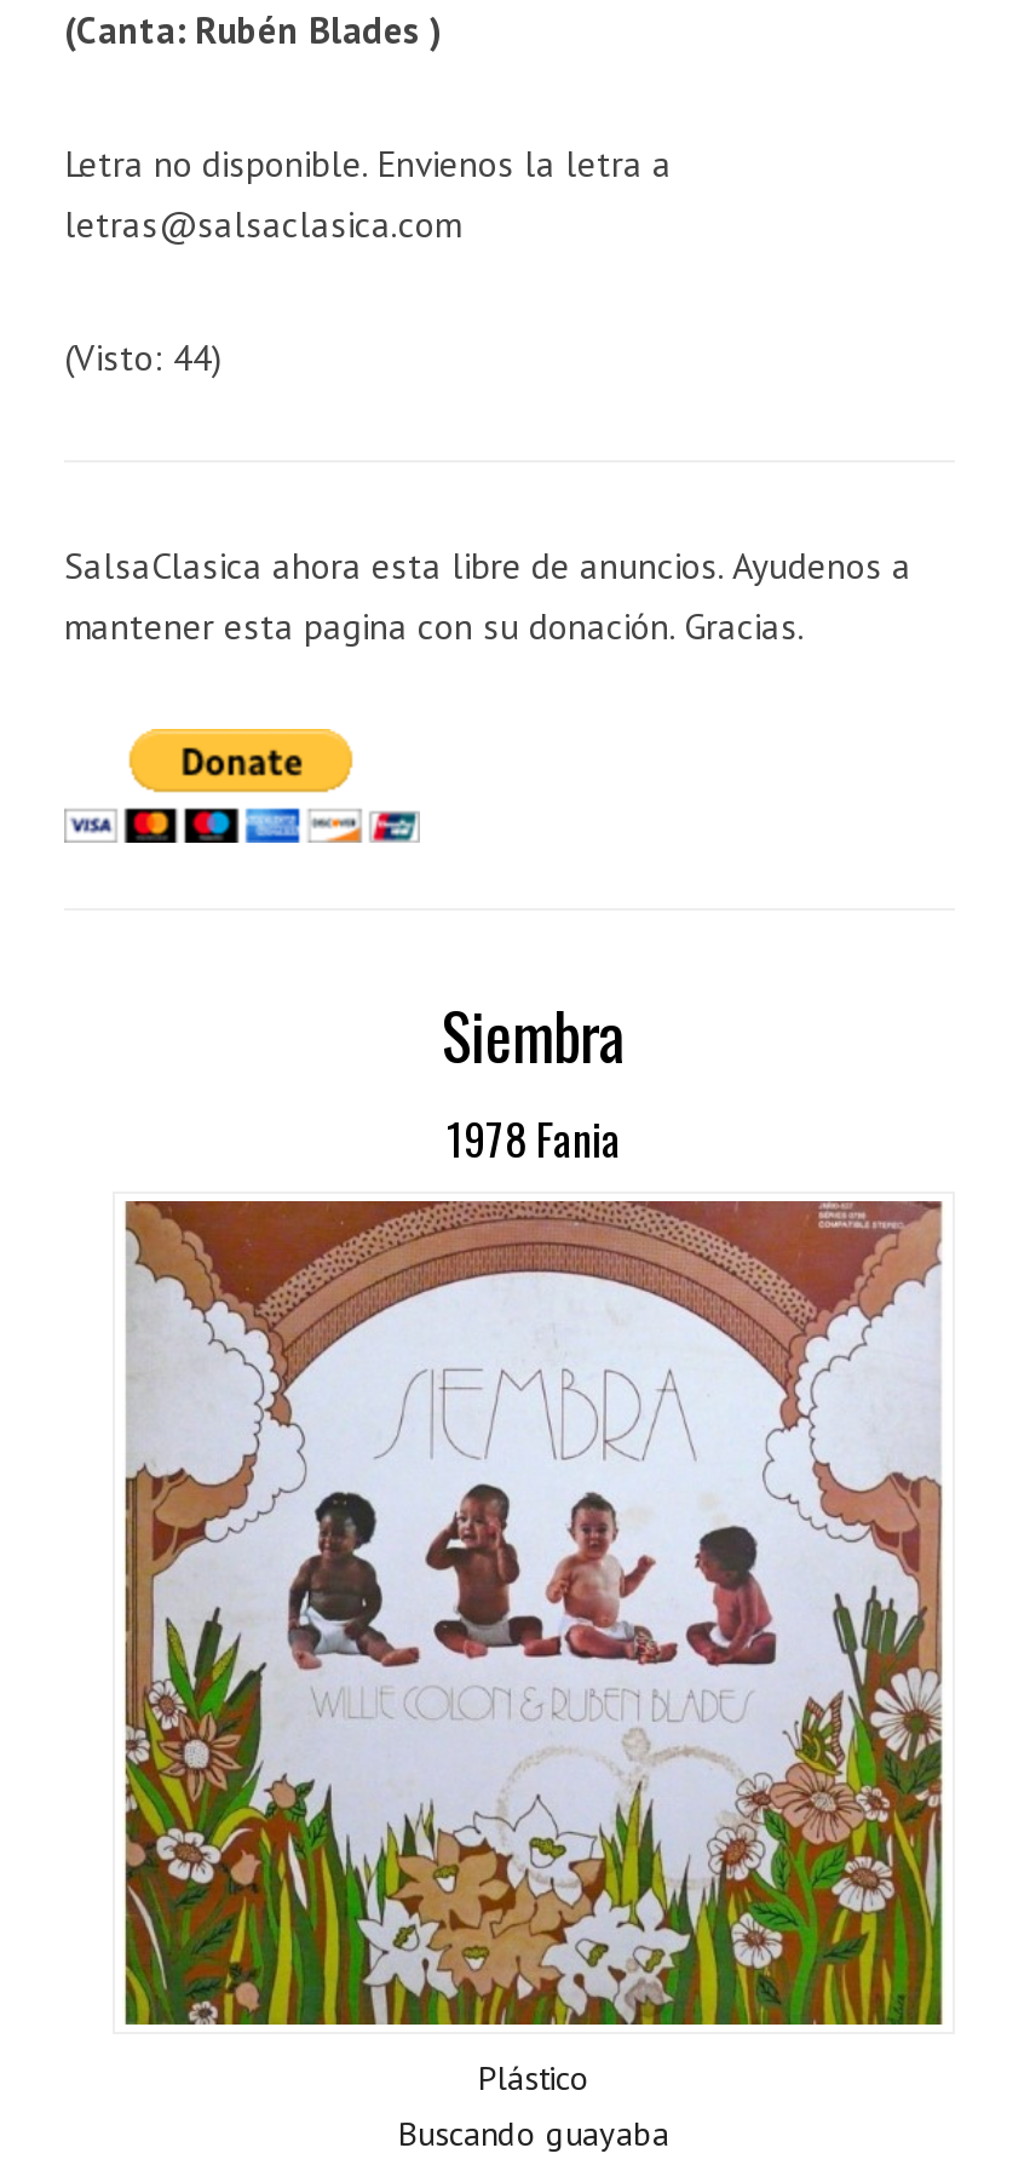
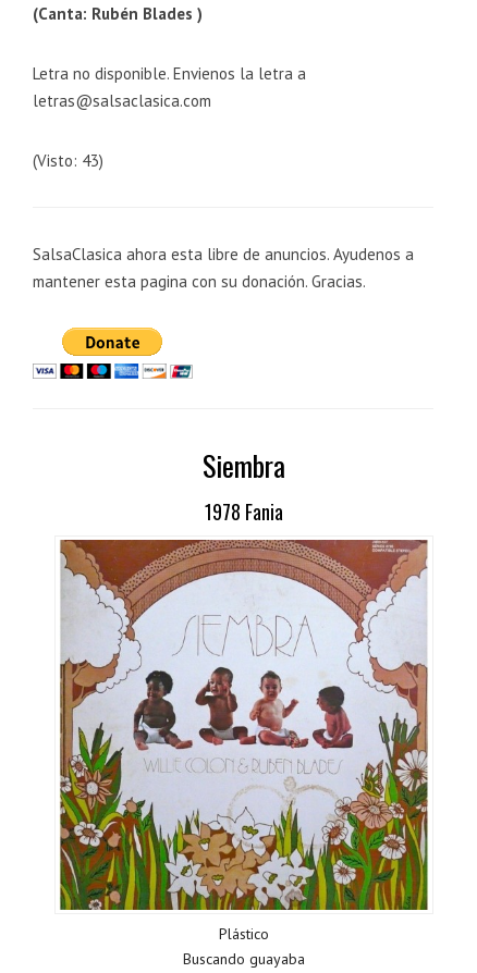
[64,334,221,380] (Visto: 44) -> [33,150,103,171] (Visto: 43)

